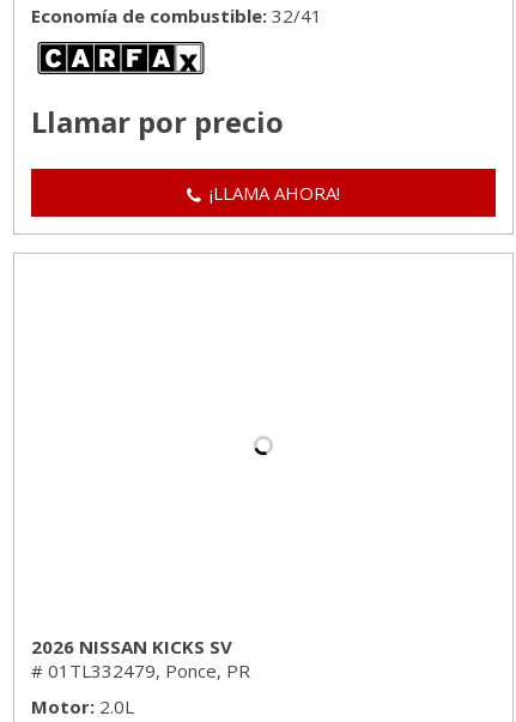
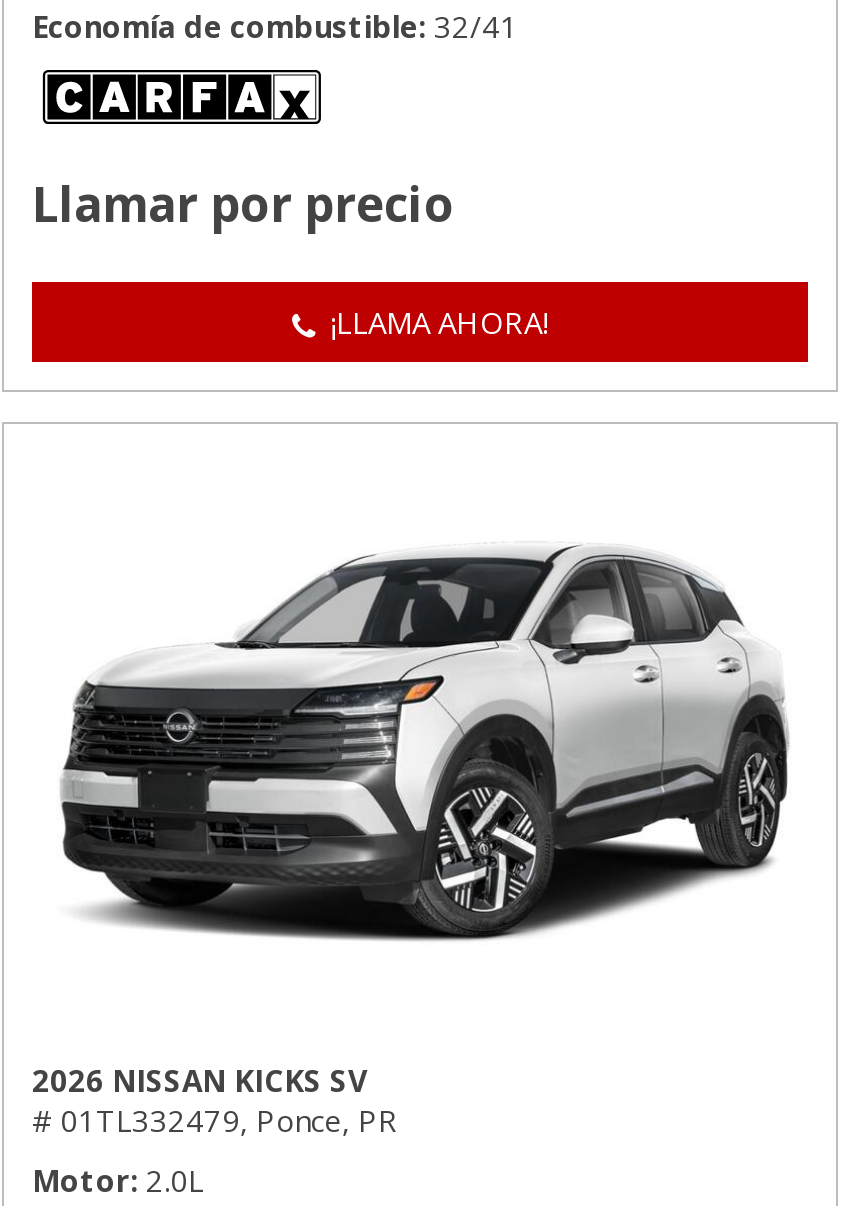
none -> [60,544,790,942] [image]

